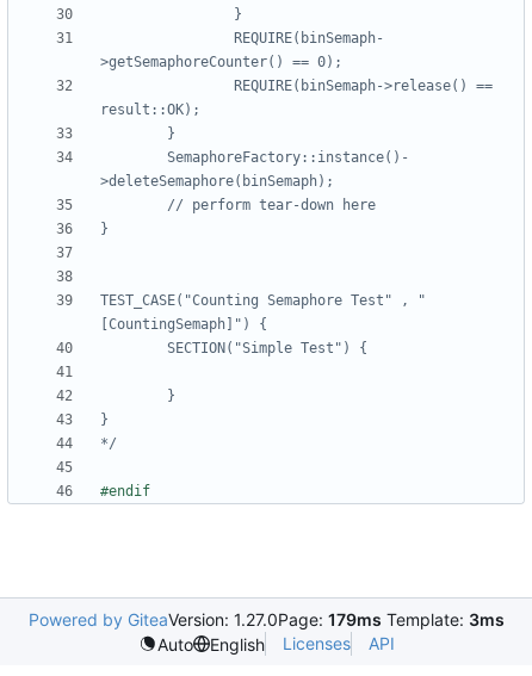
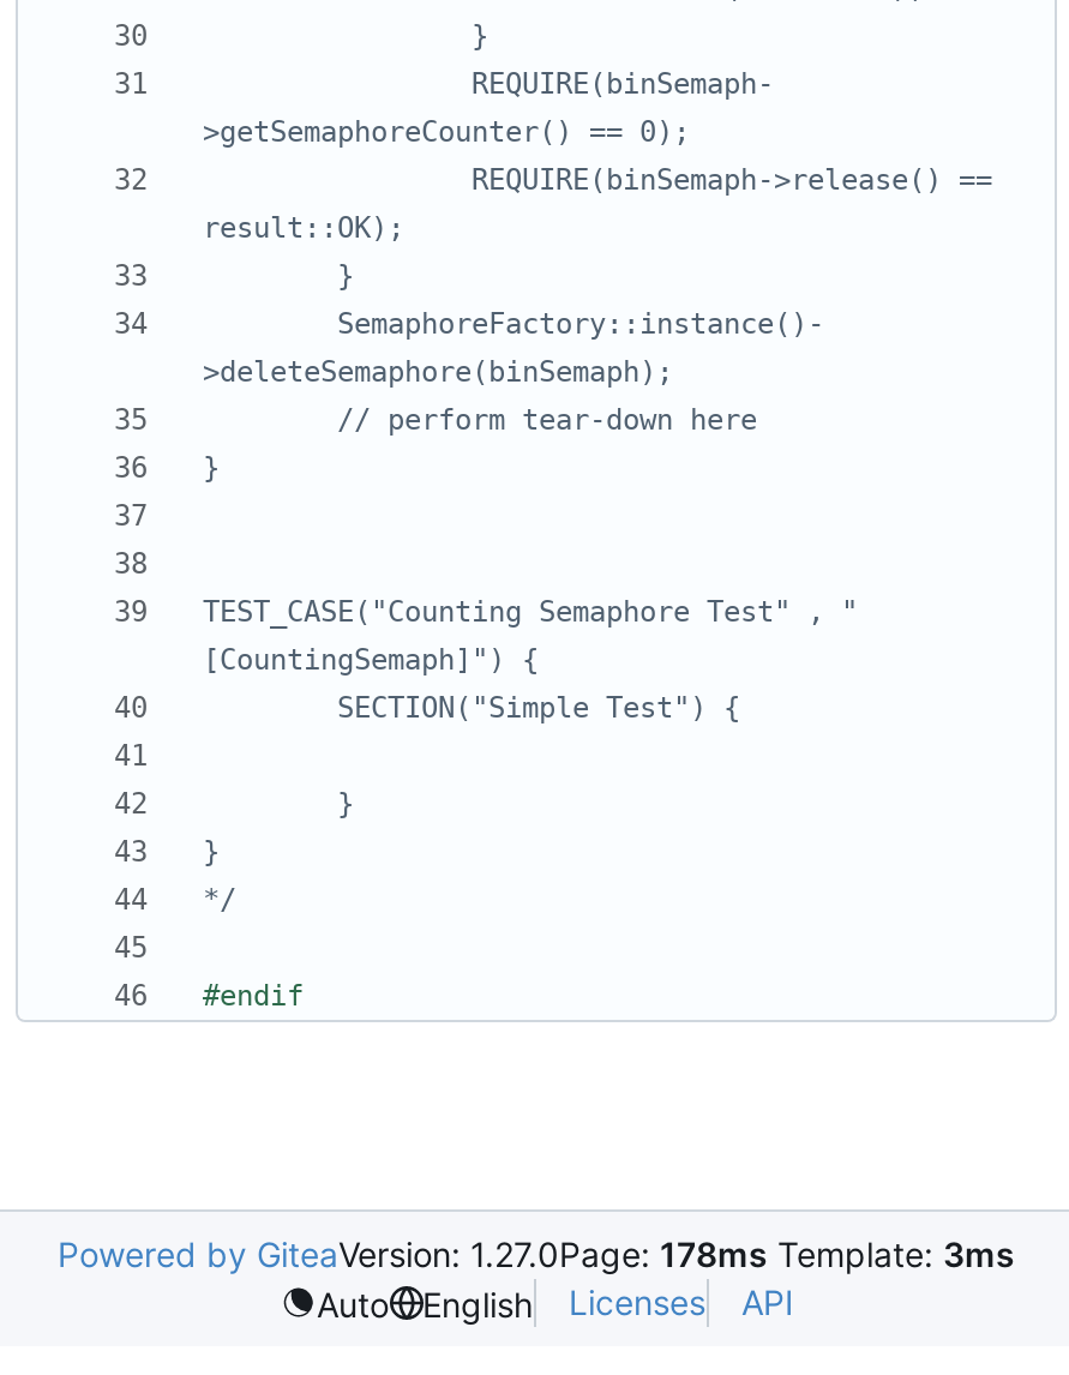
[28,609,504,630] Powered by GiteaVersion: 1.27.0Page: 179ms Template: 3ms -> [58,1234,1015,1275] Powered by GiteaVersion: 1.27.0Page: 178ms Template: 3ms

